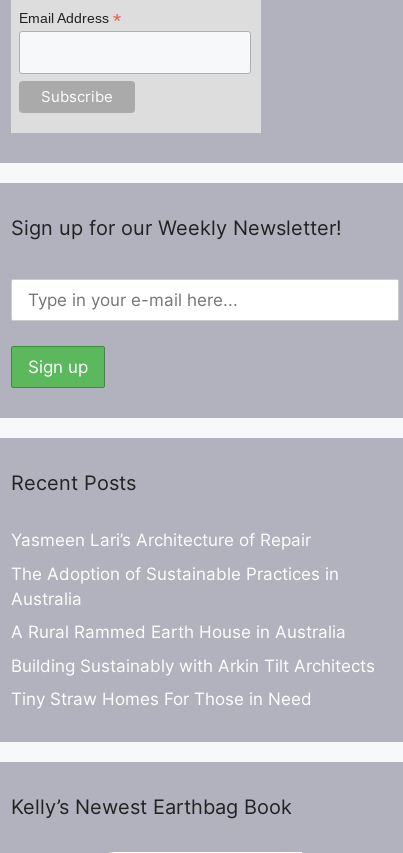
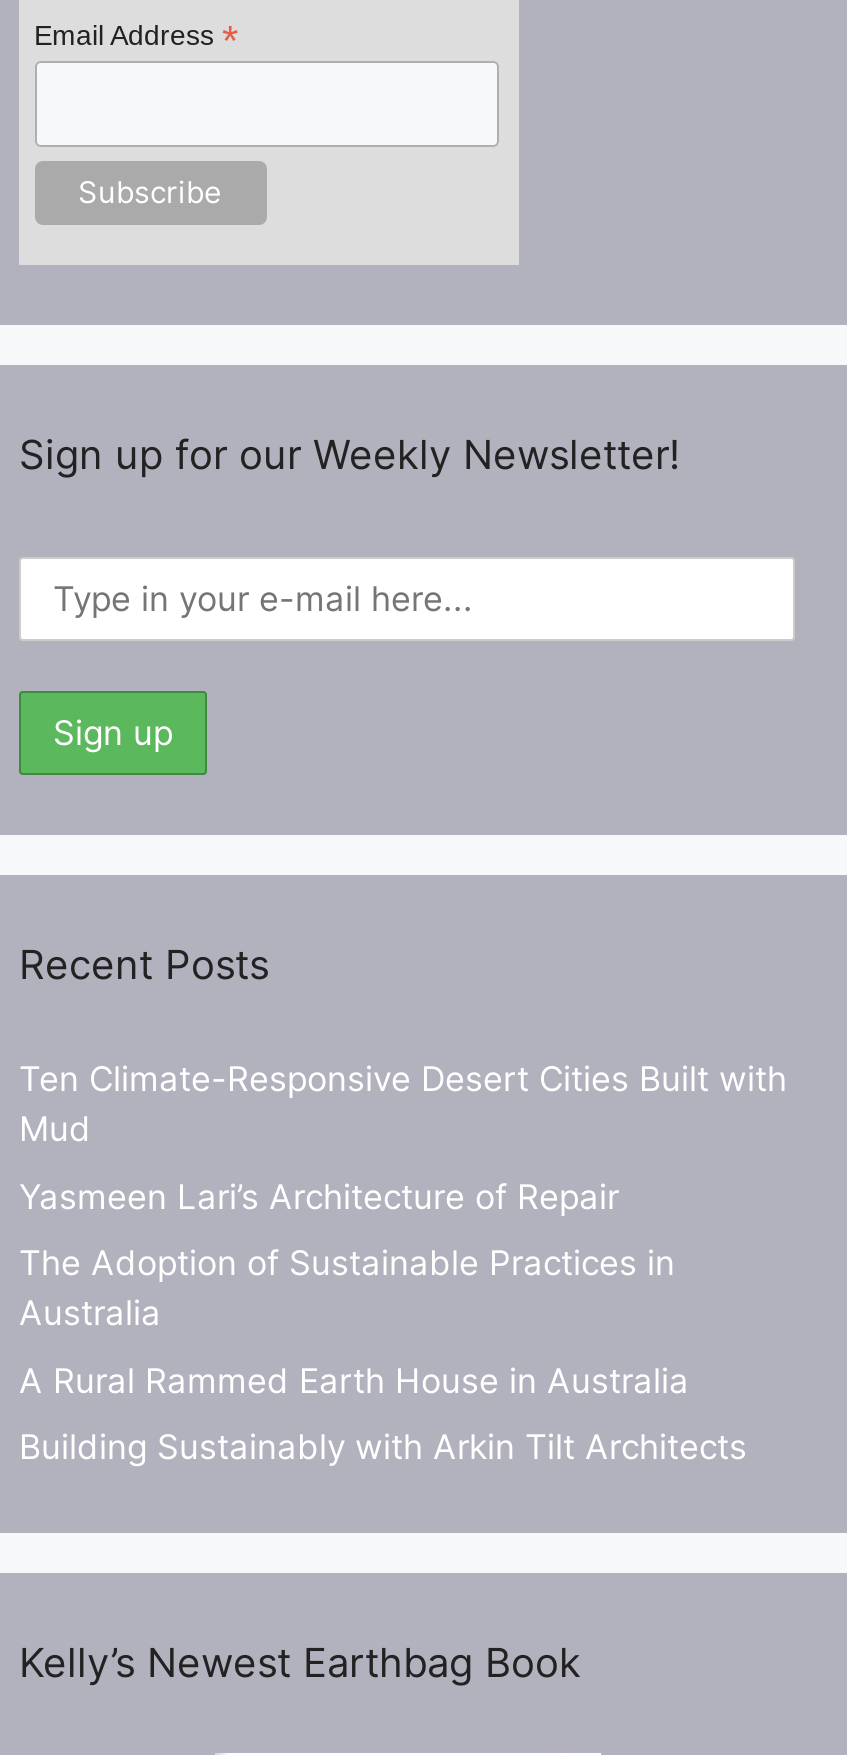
none -> [19,1060,787,1150] Ten Climate-Responsive Desert Cities Built with | Mud
moved [11,530,375,676] -> [19,1177,747,1468]: Yasmeen Lari’s Architecture of Repair | The Adoption of Sustainable Practices in | Australia | A Rural Rammed Earth House in Australia | Building Sustainably with Arkin Tilt Architects
[11,689,312,709] Tiny Straw Homes For Those in Need -> none

